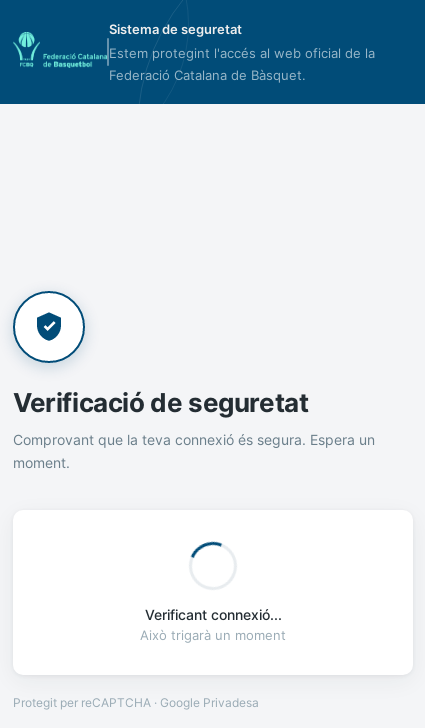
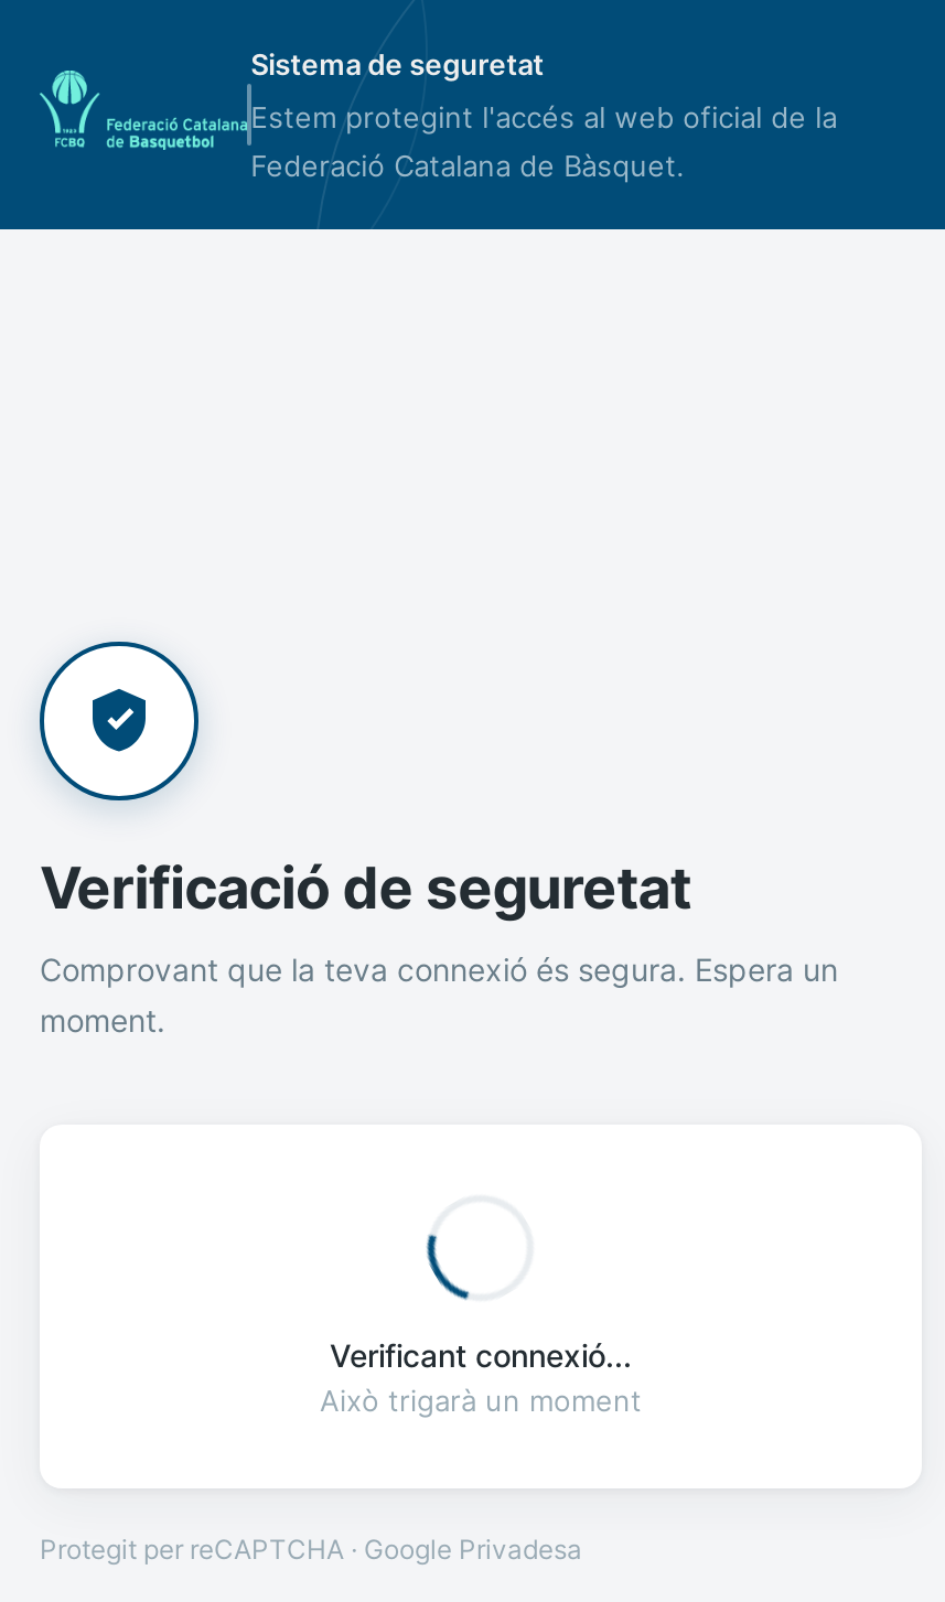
[189,541,222,589] [image] -> [426,1195,498,1301] [image]

